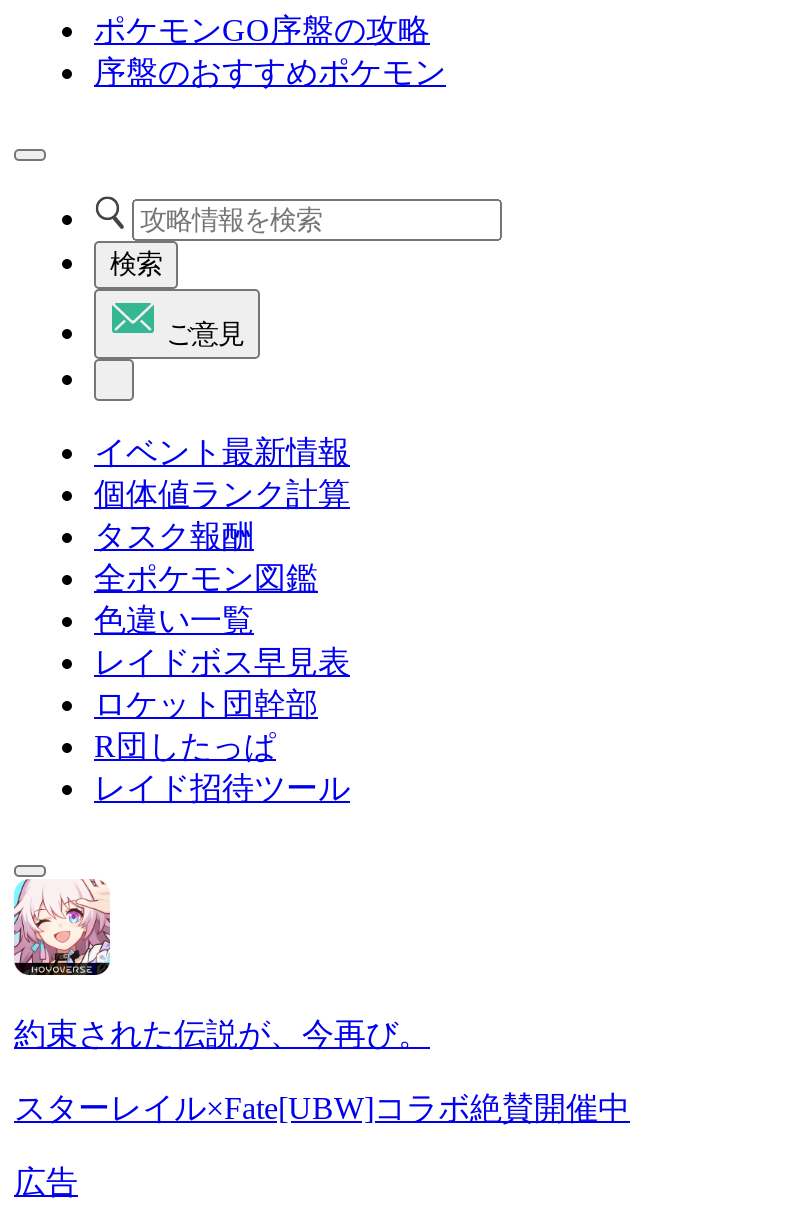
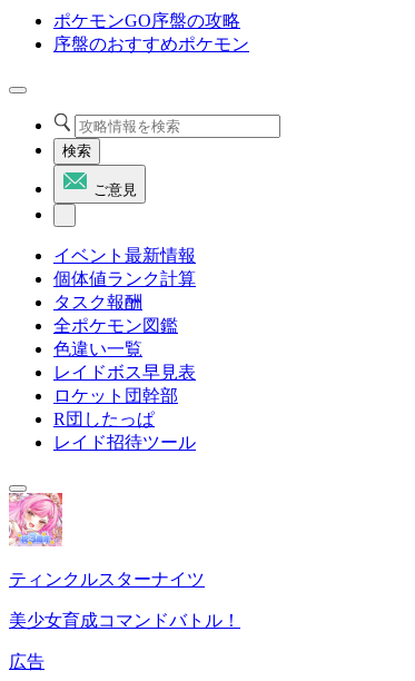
[12,877,430,1051] [image] | 約束された伝説が、今再び。 -> [8,492,205,589] [image] | ティンクルスターナイツ
[14,1091,630,1125] スターレイル×Fate[UBW]コラボ絶賛開催中 -> [9,611,240,630] 美少女育成コマンドバトル！

